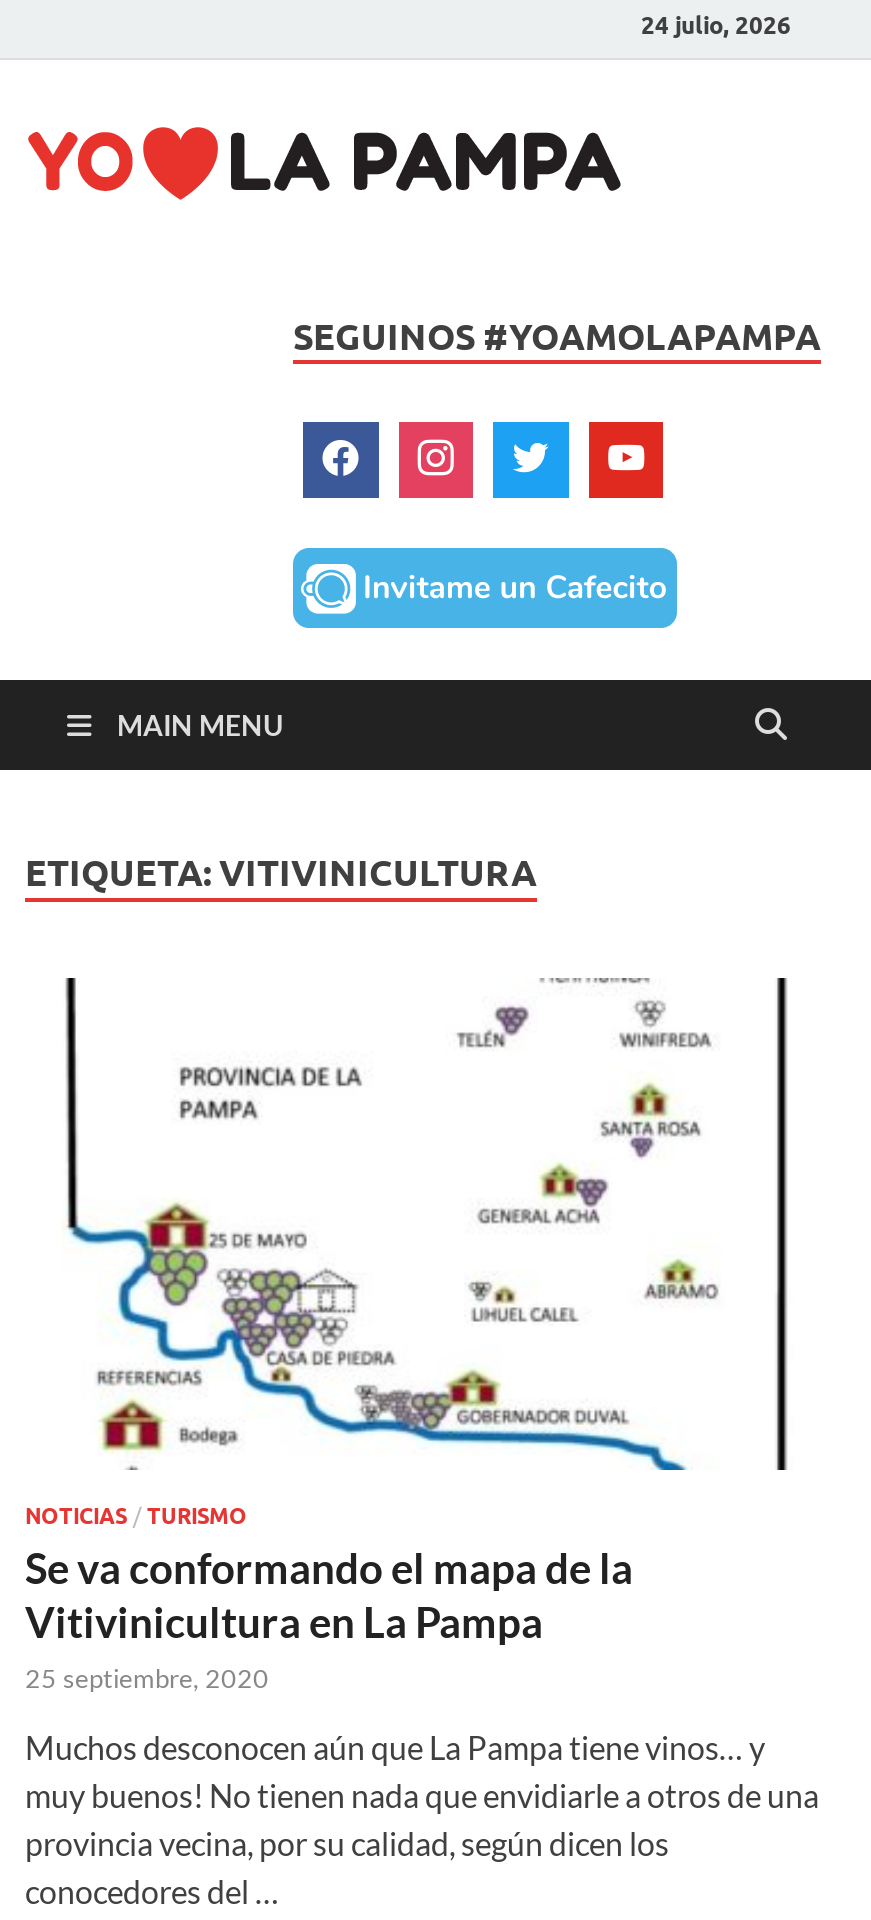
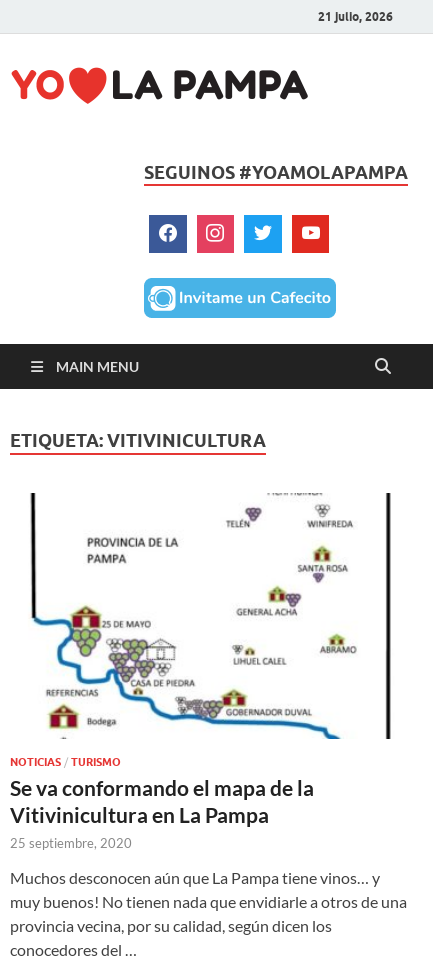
[641,9,791,39] 24 julio, 2026 -> [318,8,393,23] 21 julio, 2026

